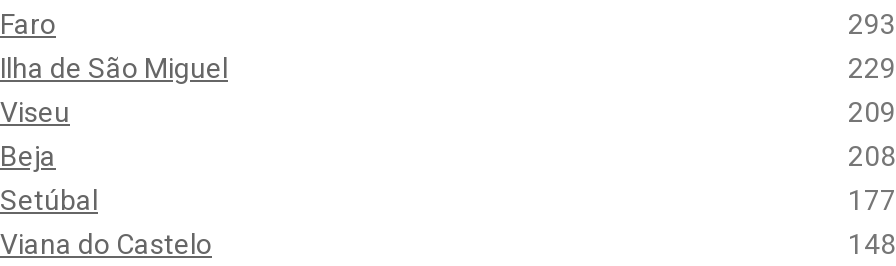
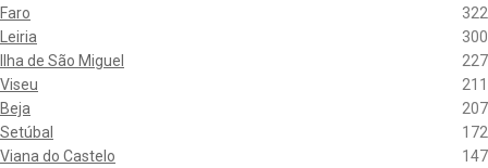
[848,8,896,40] 293 -> [0,4,488,46] 322 | Leiria | 300
[848,52,896,84] 229 -> [462,52,488,69] 227
[848,96,896,128] 209 -> [462,76,488,93] 211
[848,140,896,172] 208 -> [462,100,488,117] 207
[848,184,896,216] 177 -> [462,124,488,141] 172
[848,228,896,260] 148 -> [462,147,488,165] 147

